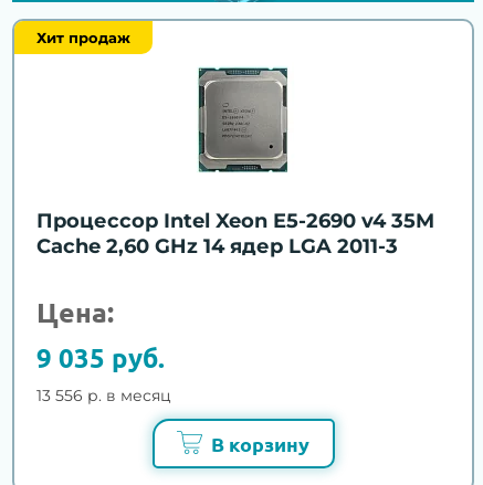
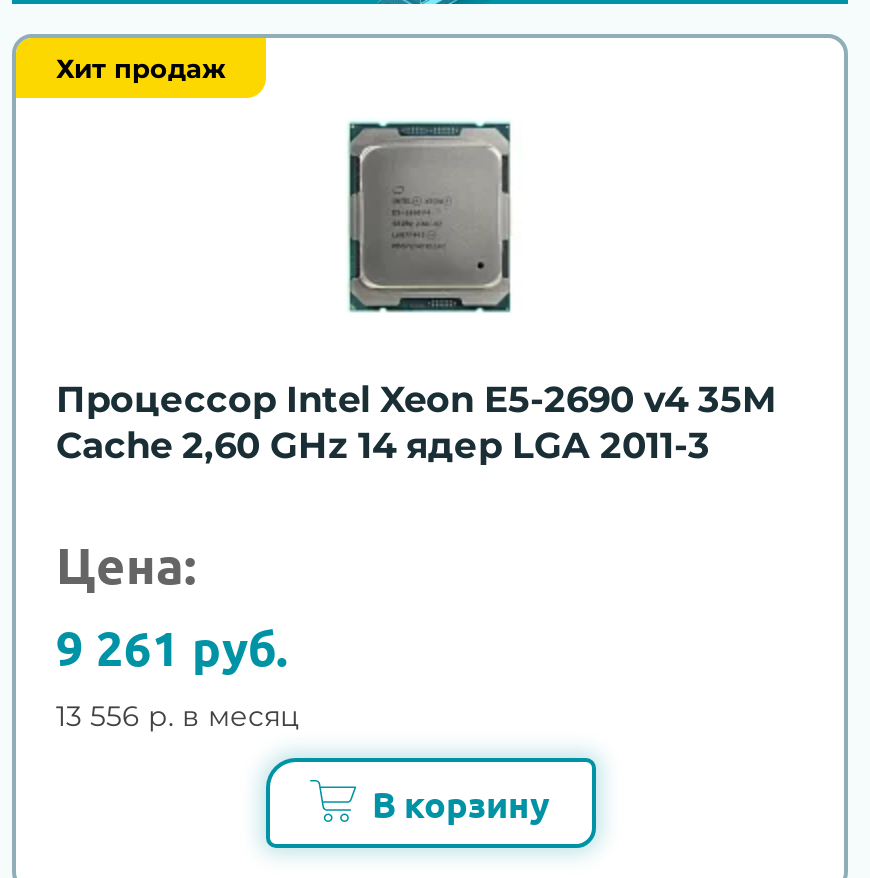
[36,341,165,375] 9 035 руб. -> [56,617,288,679] 9 261 руб.

